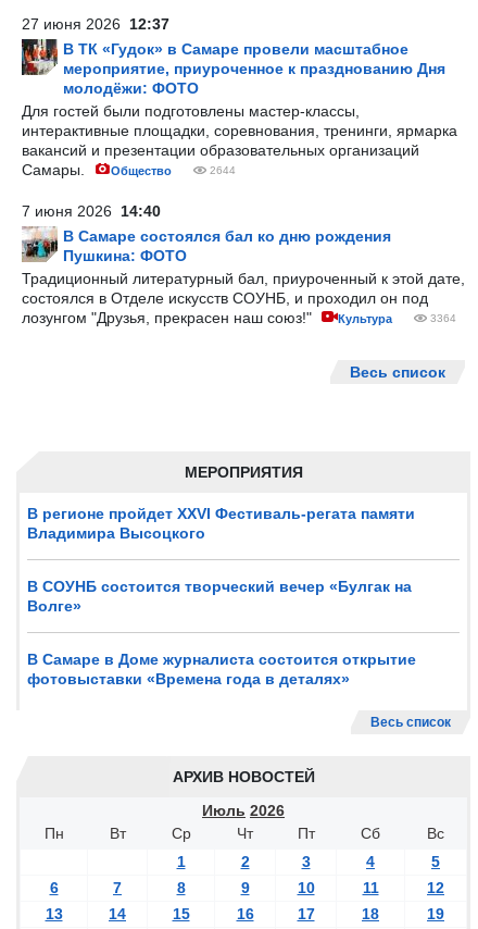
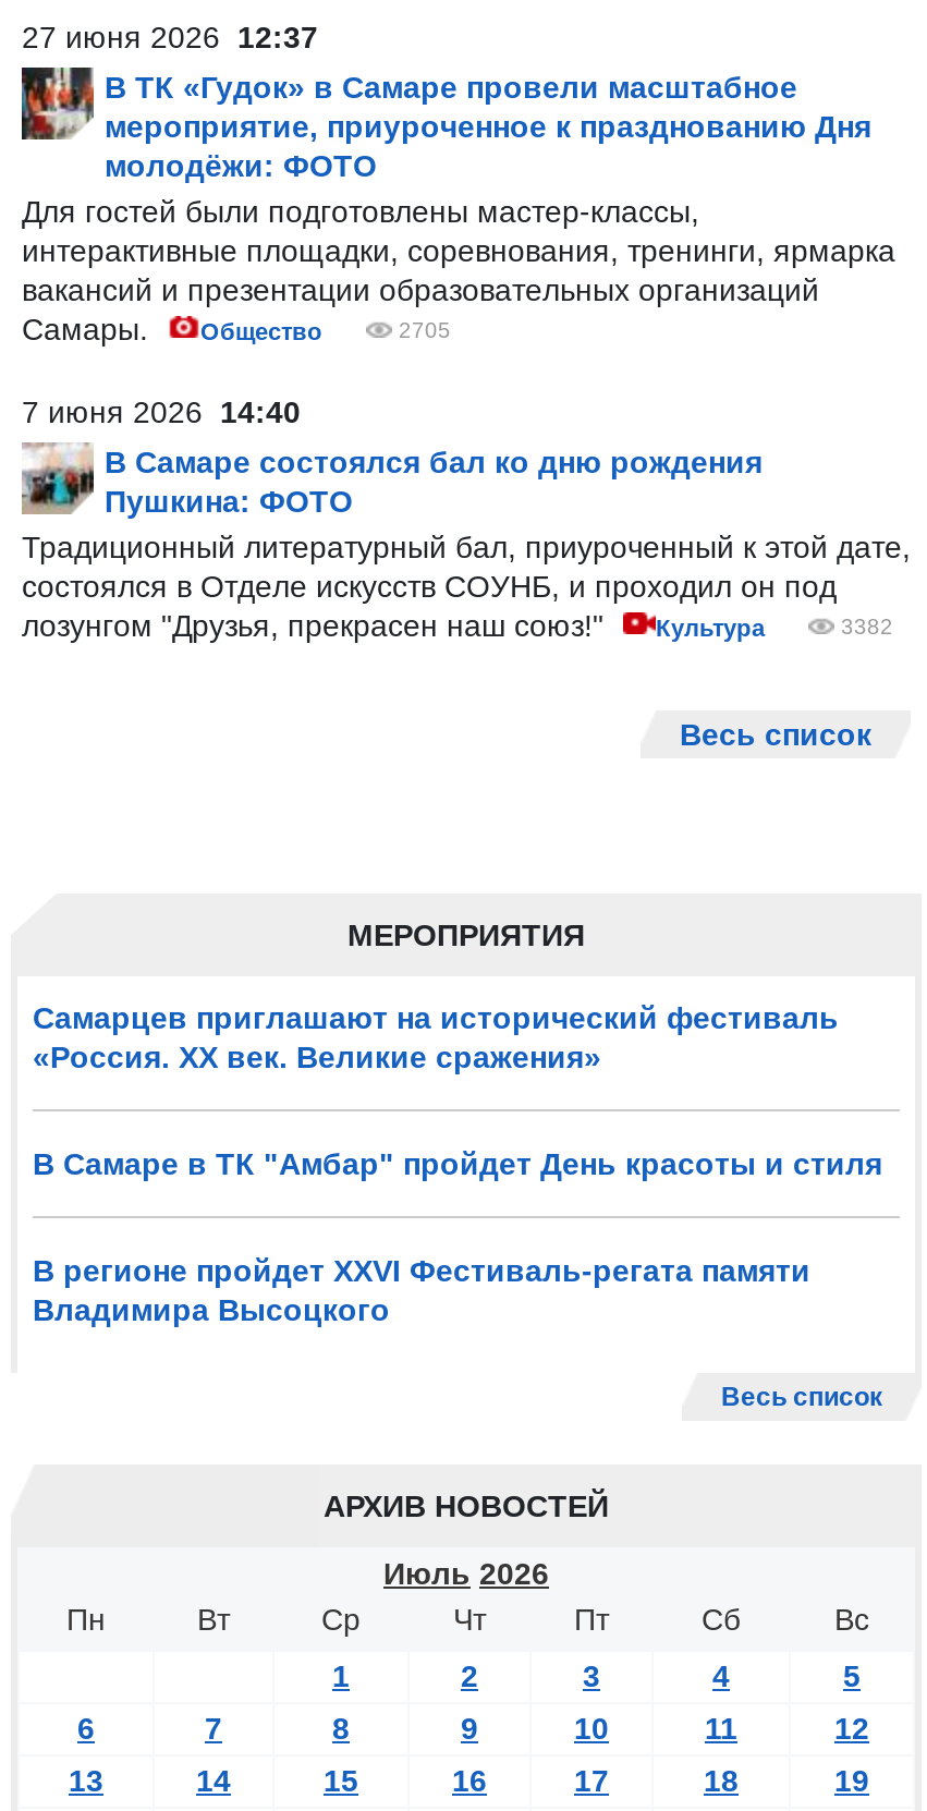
[210,164,236,176] 2644 -> [399,318,451,342] 2705
[430,312,456,324] 3364 -> [841,615,893,639] 3382
none -> [33,1000,882,1181] Самарцев приглашают на исторический фестиваль | «Россия. ХХ век. Великие сражения» | В Самаре в ТК "Амбар" пройдет День красоты и стиля
moved [27,505,415,542] -> [33,1253,810,1327]: В регионе пройдет XXVI Фестиваль-регата памяти | Владимира Высоцкого
[27,578,416,688] В СОУНБ состоится творческий вечер «Булгак на | Волге» | В Самаре в Доме журналиста состоится открытие | фотовыставки «Времена года в деталях» -> none

